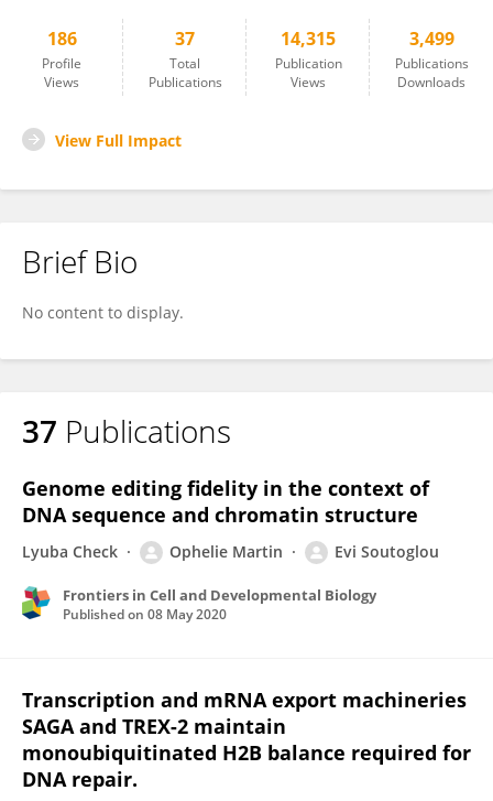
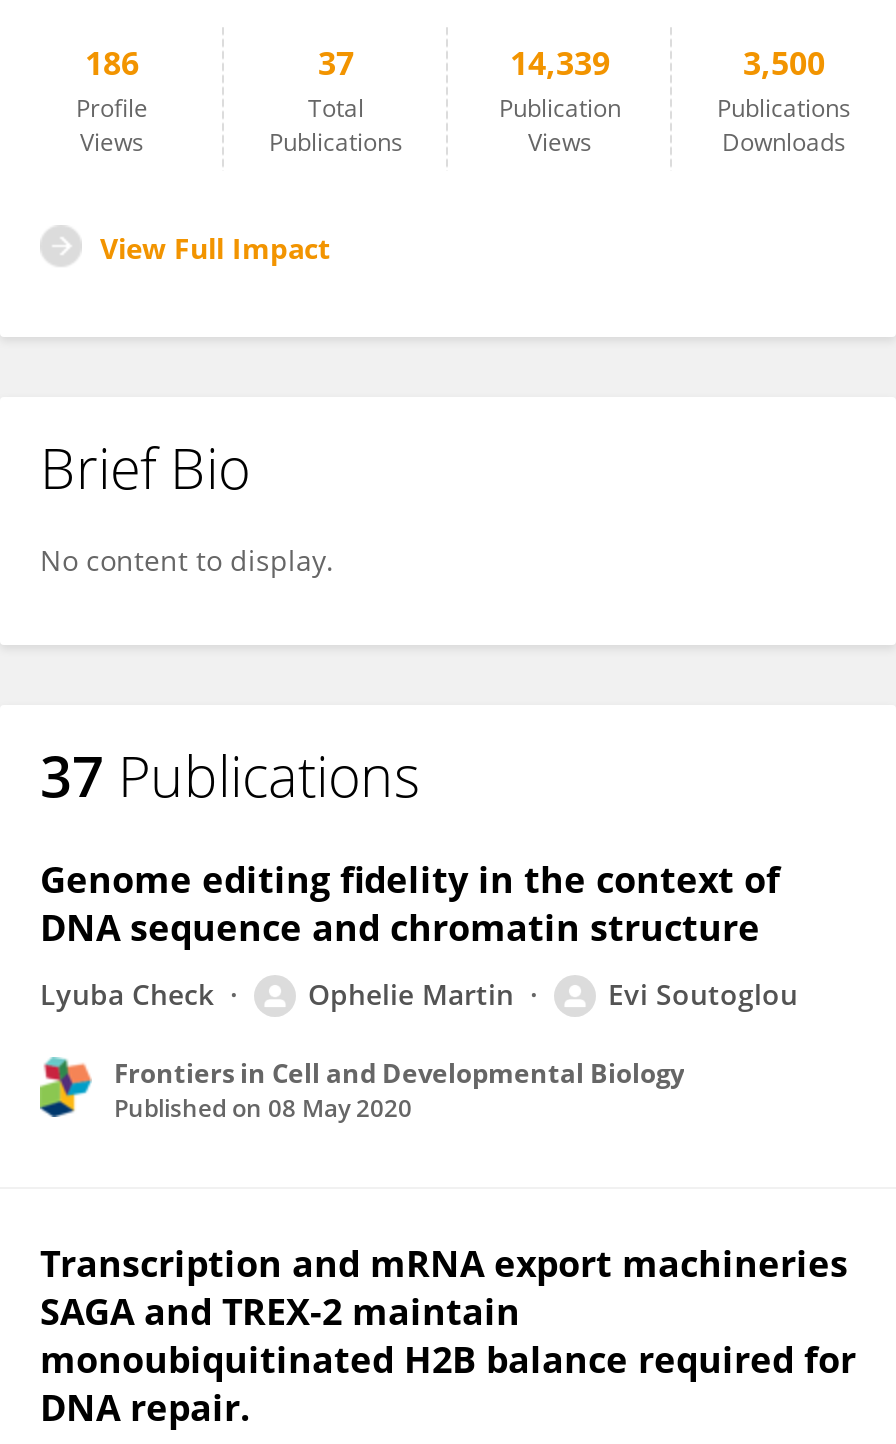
[281,26,336,51] 14,315 -> [510,41,610,85] 14,339
[409,26,454,51] 3,499 -> [743,41,825,85] 3,500

